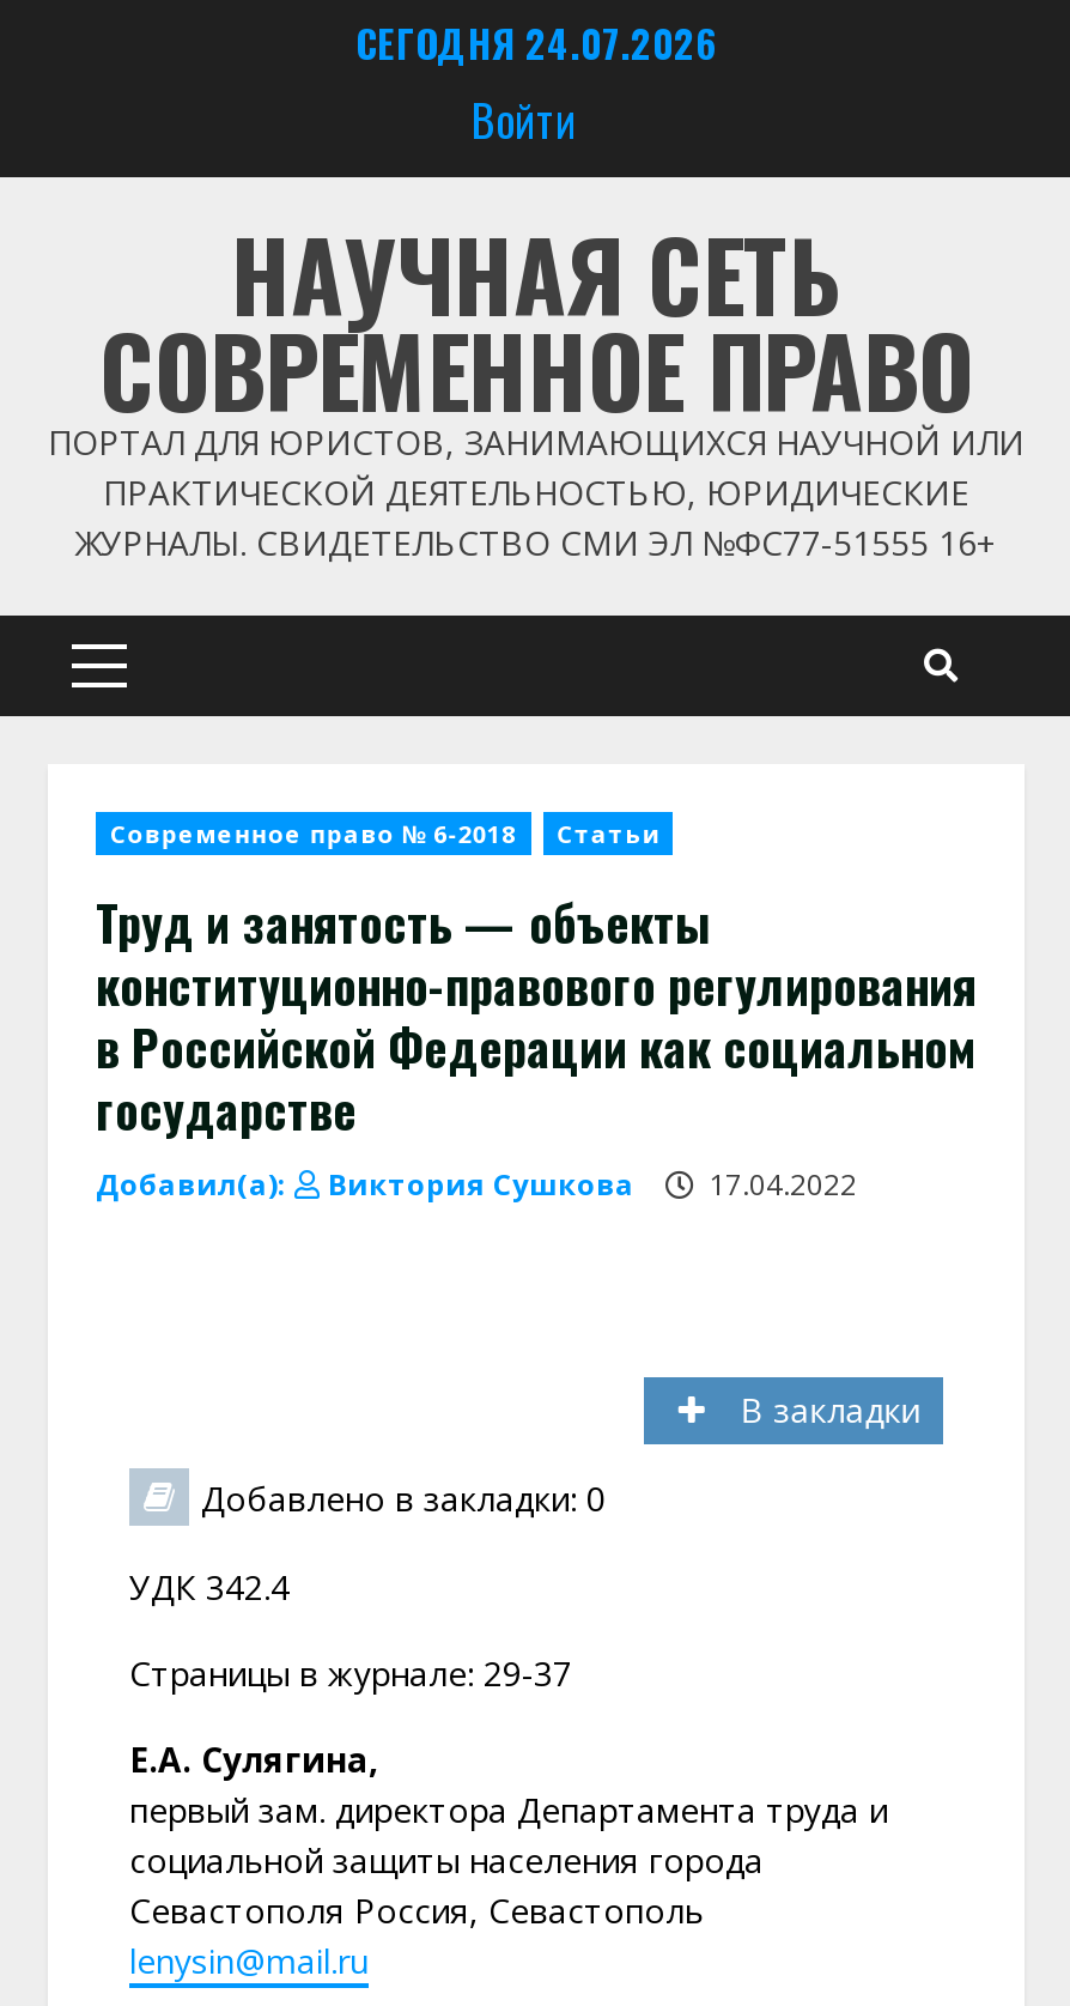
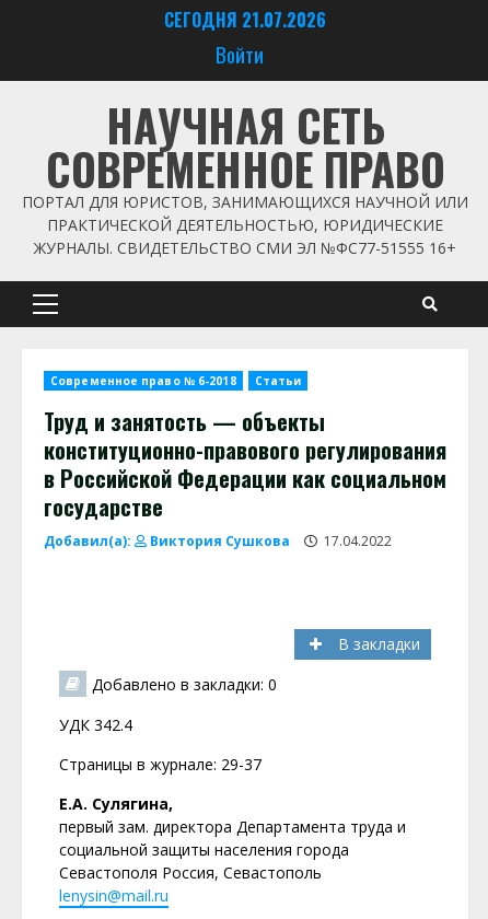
[355,14,717,72] СЕГОДНЯ 24.07.2026 -> [164,7,326,33] СЕГОДНЯ 21.07.2026

